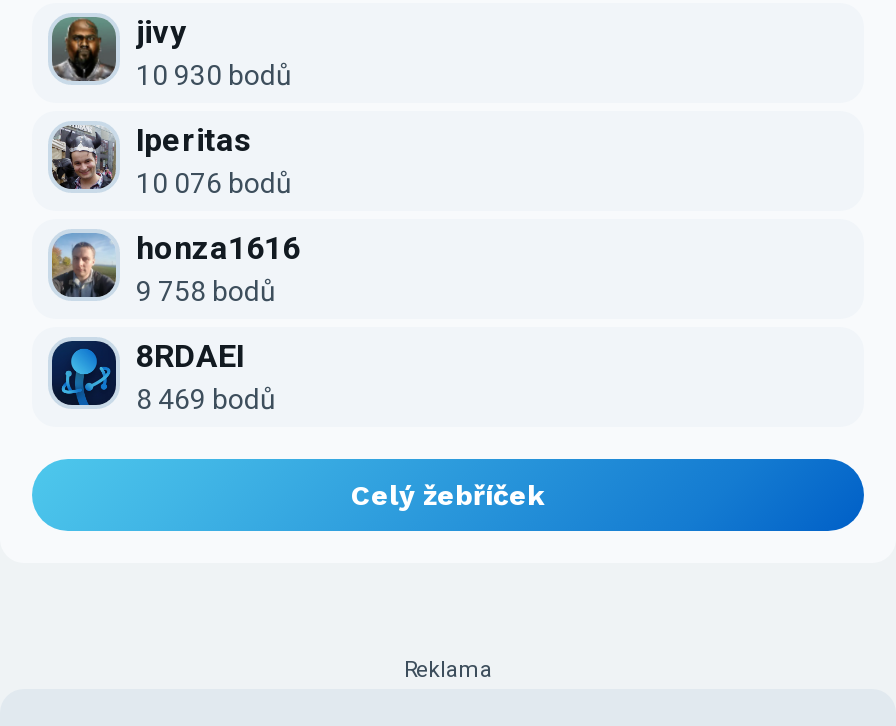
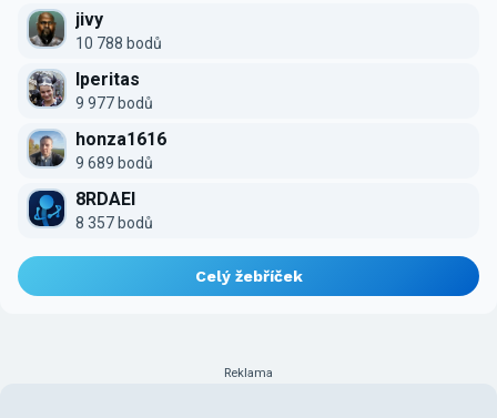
[136,59,292,91] 10 930 bodů -> [75,35,162,52] 10 788 bodů
[136,167,292,199] 10 076 bodů -> [75,94,153,112] 9 977 bodů
[136,275,276,307] 9 758 bodů -> [75,154,153,172] 9 689 bodů
[136,383,276,415] 8 469 bodů -> [75,214,153,232] 8 357 bodů

